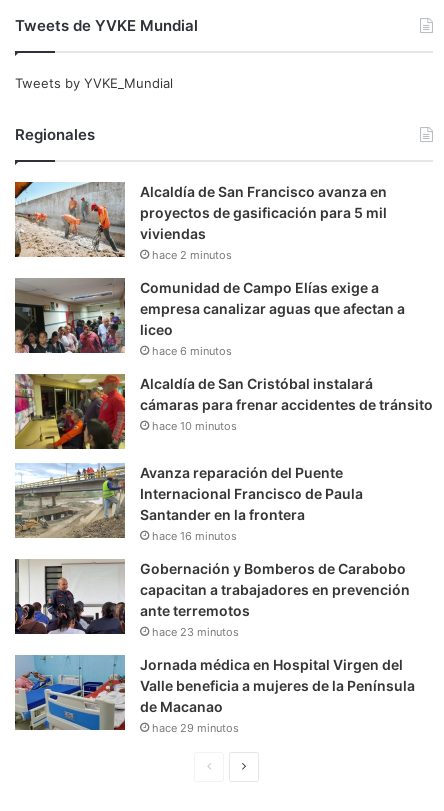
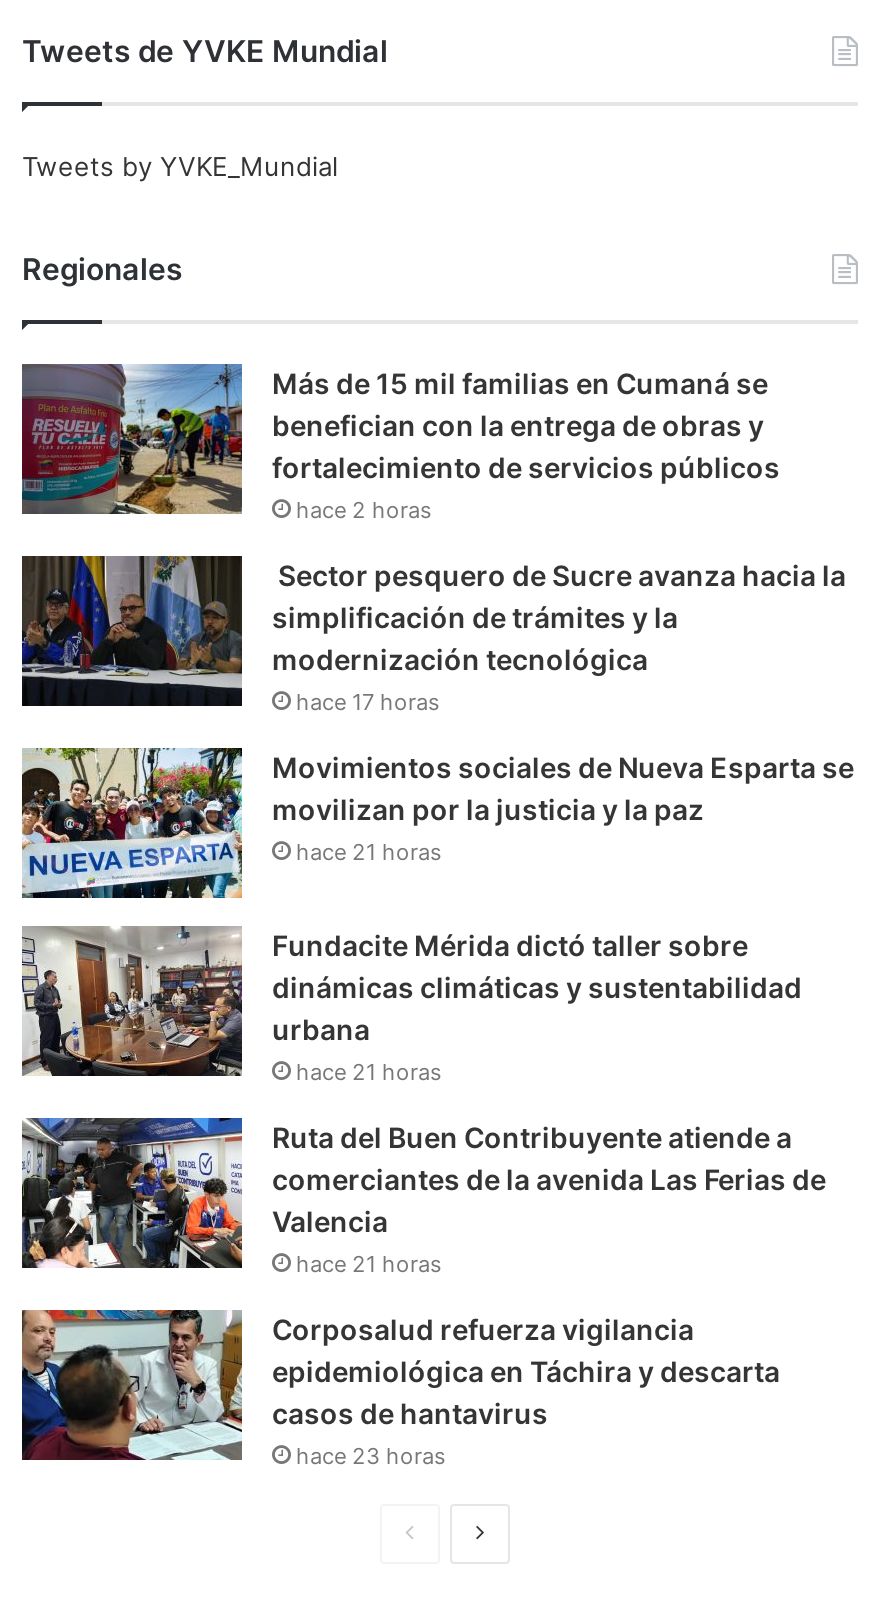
[14,181,387,262] [image] | Alcaldía de San Francisco avanza en | proyectos de gasificación para 5 mil | viviendas | hace 2 minutos -> [20,362,780,524] [image] | Más de 15 mil familias en Cumaná se | benefician con la entrega de obras y | fortalecimiento de servicios públicos | hace 2 horas
[14,277,405,358] [image] | Comunidad de Campo Elías exige a | empresa canalizar aguas que afectan a | liceo | hace 6 minutos -> [20,554,846,716] [image] | Sector pesquero de Sucre avanza hacia la | simplificación de trámites y la | modernización tecnológica | hace 17 horas
[14,373,433,450] [image] | Alcaldía de San Cristóbal instalará | cámaras para frenar accidentes de tránsito | hace 10 minutos -> [20,746,854,900] [image] | Movimientos sociales de Nueva Esparta se | movilizan por la justicia y la paz | hace 21 horas
[15,463,363,543] [image] | Avanza reparación del Puente | Internacional Francisco de Paula | Santander en la frontera | hace 16 minutos -> [20,924,802,1086] [image] | Fundacite Mérida dictó taller sobre | dinámicas climáticas y sustentabilidad | urbana | hace 21 horas
[15,559,410,639] [image] | Gobernación y Bomberos de Carabobo | capacitan a trabajadores en prevención | ante terremotos | hace 23 minutos -> [22,1116,826,1278] [image] | Ruta del Buen Contribuyente atiende a | comerciantes de la avenida Las Ferias de | Valencia | hace 21 horas
[14,654,415,735] [image] | Jornada médica en Hospital Virgen del | Valle beneficia a mujeres de la Península | de Macanao | hace 29 minutos -> [20,1308,780,1470] [image] | Corposalud refuerza vigilancia | epidemiológica en Táchira y descarta | casos de hantavirus | hace 23 horas

